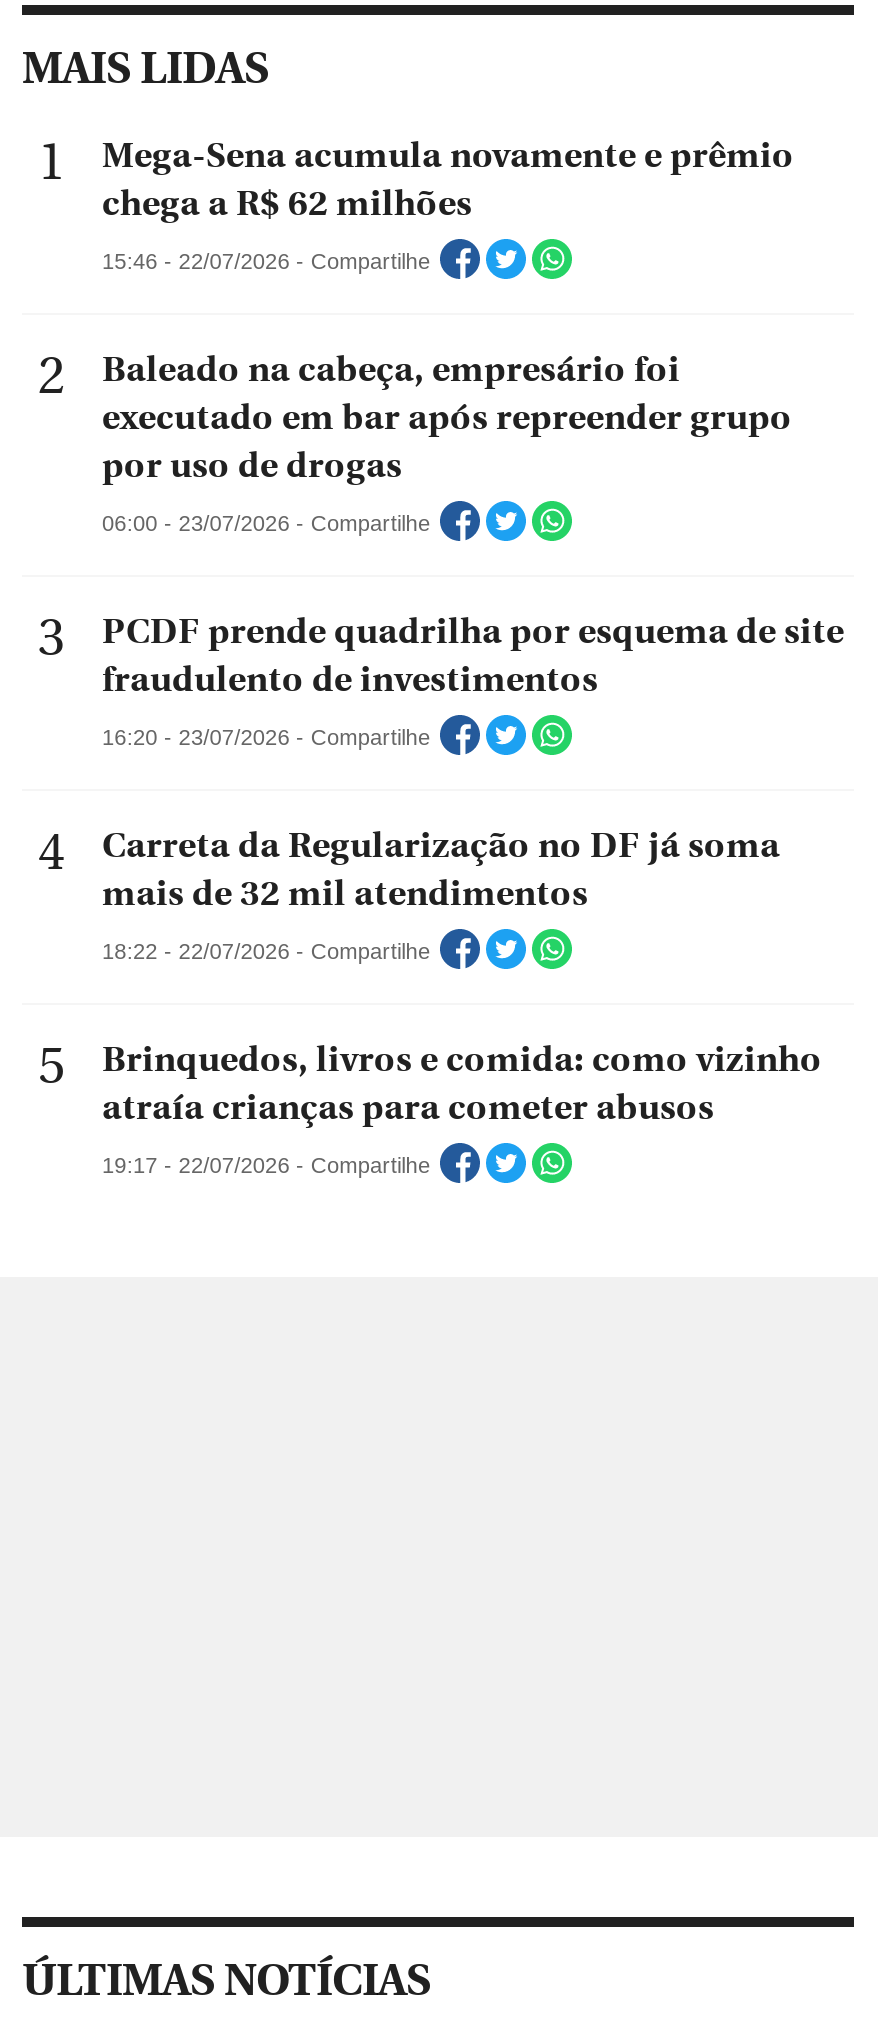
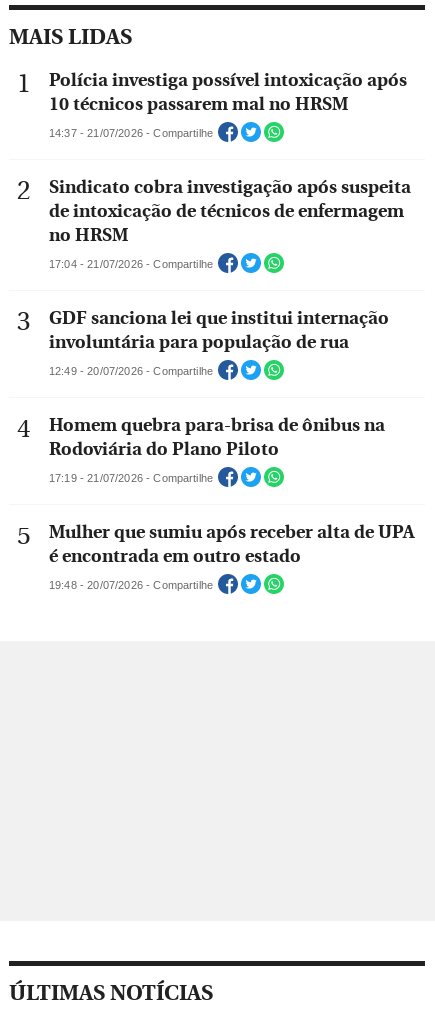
[102,135,794,225] Mega-Sena acumula novamente e prêmio | chega a R$ 62 milhões -> [49,70,407,115] Polícia investiga possível intoxicação após | 10 técnicos passarem mal no HRSM
[102,248,430,272] 15:46 - 22/07/2026 - Compartilhe -> [49,126,213,138] 14:37 - 21/07/2026 - Compartilhe
[102,349,792,487] Baleado na cabeça, empresário foi | executado em bar após repreender grupo | por uso de drogas -> [49,177,411,246] Sindicato cobra investigação após suspeita | de intoxicação de técnicos de enfermagem | no HRSM
[102,510,430,534] 06:00 - 23/07/2026 - Compartilhe -> [49,257,213,269] 17:04 - 21/07/2026 - Compartilhe
[102,611,844,701] PCDF prende quadrilha por esquema de site | fraudulento de investimentos -> [49,308,389,353] GDF sanciona lei que institui internação | involuntária para população de rua
[102,724,430,748] 16:20 - 23/07/2026 - Compartilhe -> [49,364,213,376] 12:49 - 20/07/2026 - Compartilhe
[102,825,780,915] Carreta da Regularização no DF já soma | mais de 32 mil atendimentos -> [49,415,385,460] Homem quebra para-brisa de ônibus na | Rodoviária do Plano Piloto
[102,938,430,962] 18:22 - 22/07/2026 - Compartilhe -> [49,471,213,483] 17:19 - 21/07/2026 - Compartilhe
[102,1039,822,1129] Brinquedos, livros e comida: como vizinho | atraía crianças para cometer abusos -> [49,522,415,567] Mulher que sumiu após receber alta de UPA | é encontrada em outro estado
[102,1152,430,1176] 19:17 - 22/07/2026 - Compartilhe -> [49,578,213,590] 19:48 - 20/07/2026 - Compartilhe

